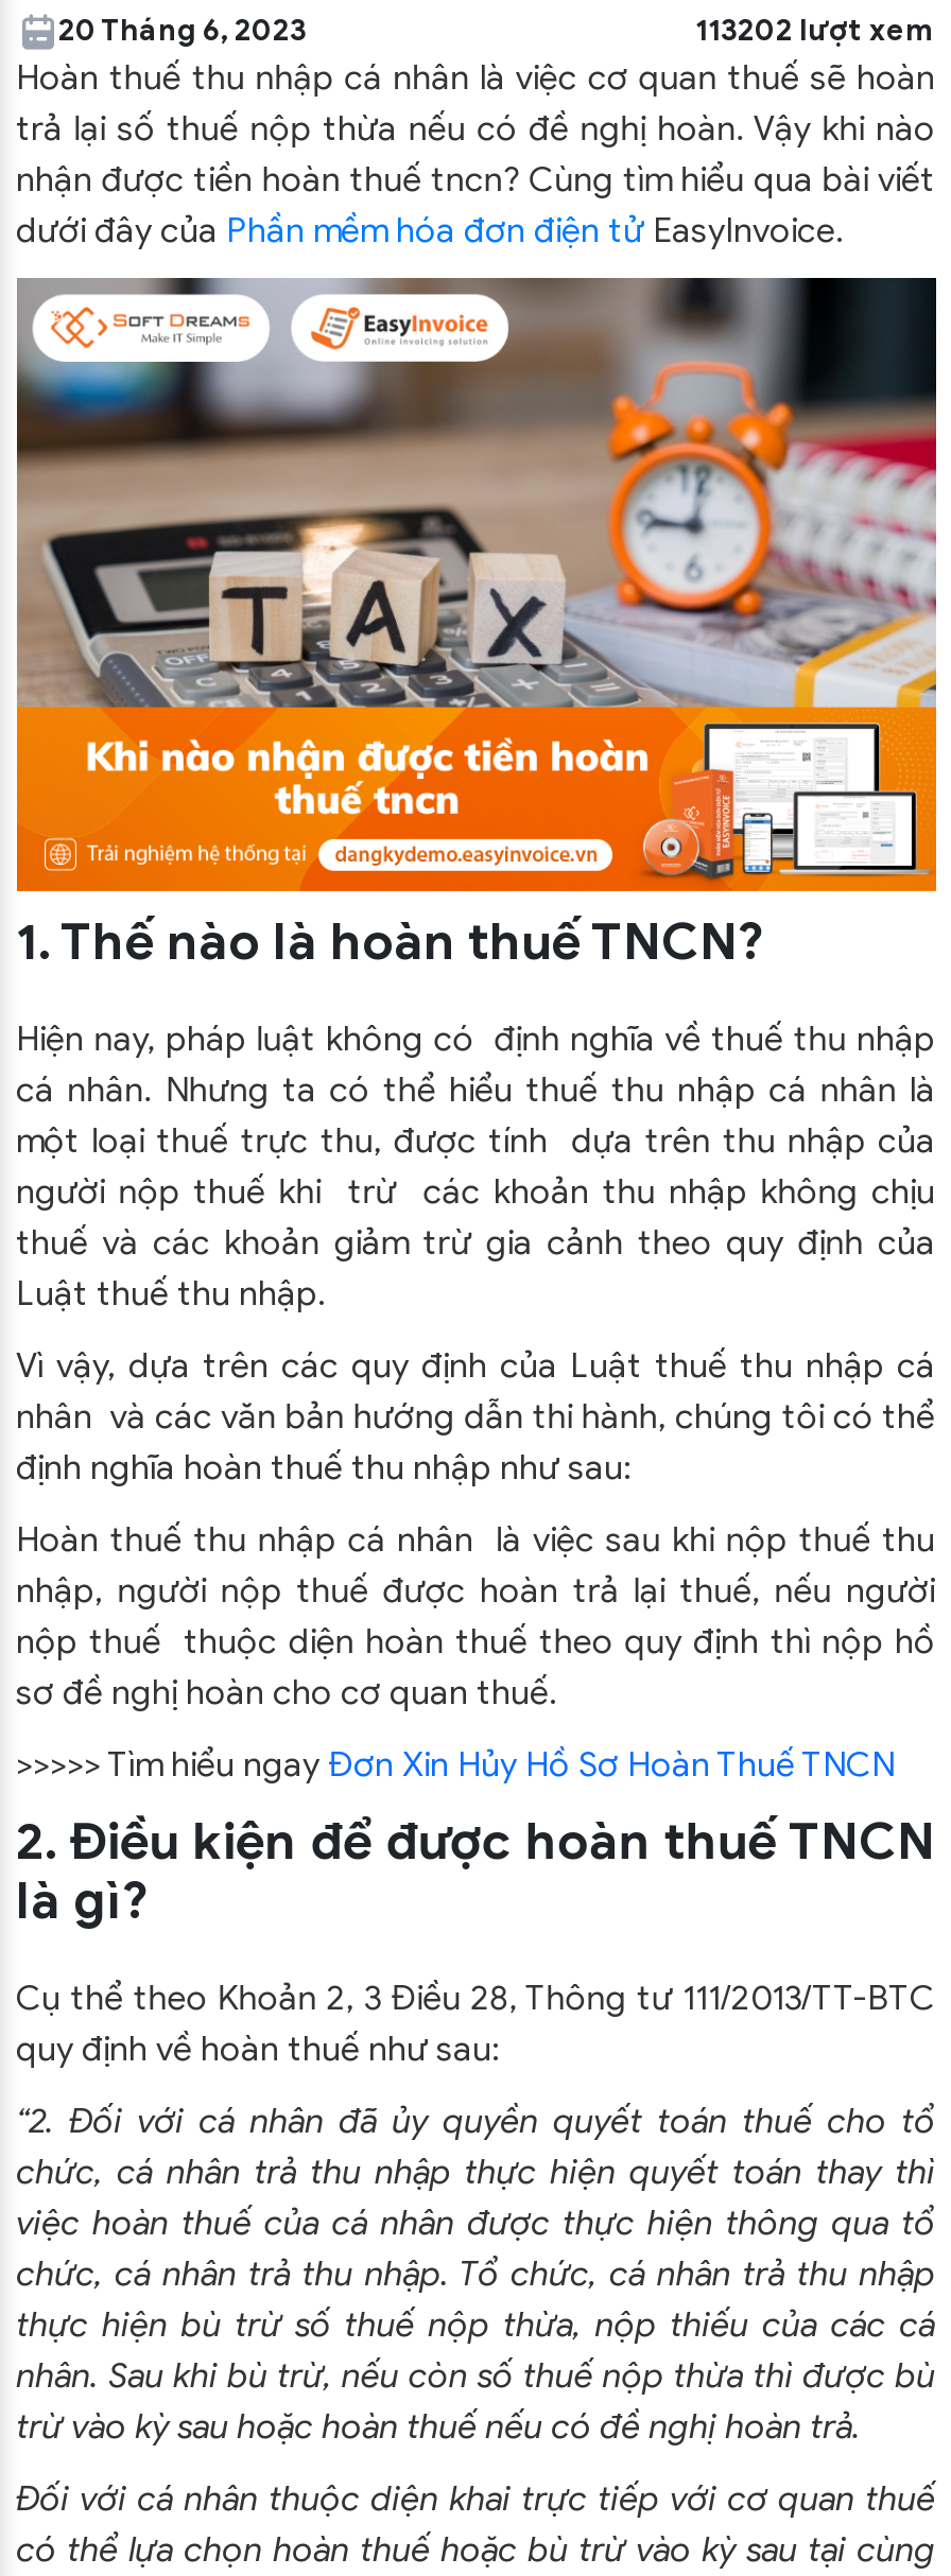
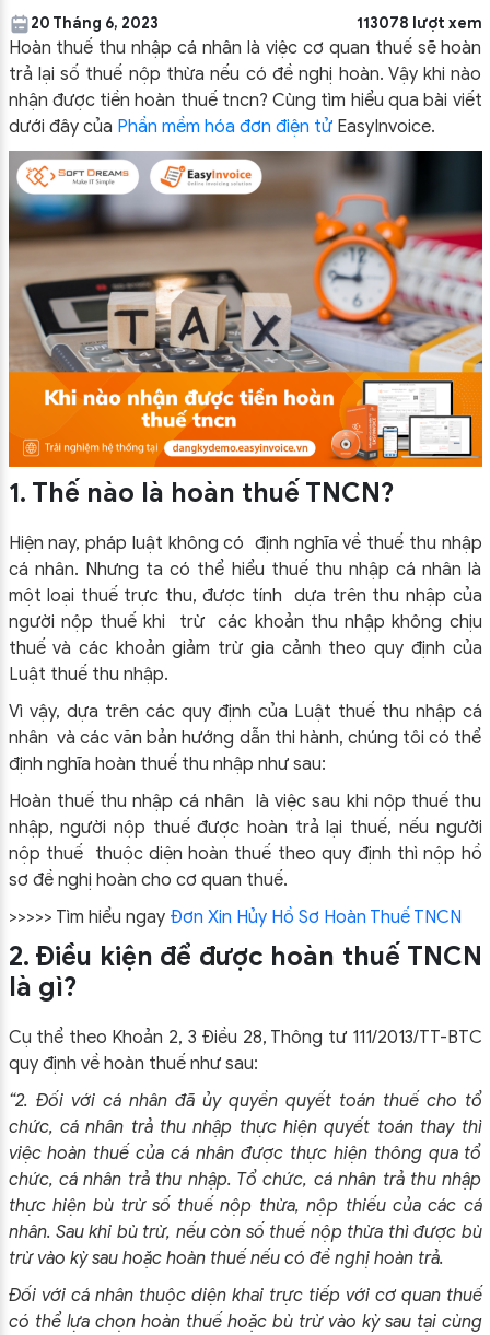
[695,13,935,49] 113202 lượt xem -> [356,14,482,33] 113078 lượt xem

